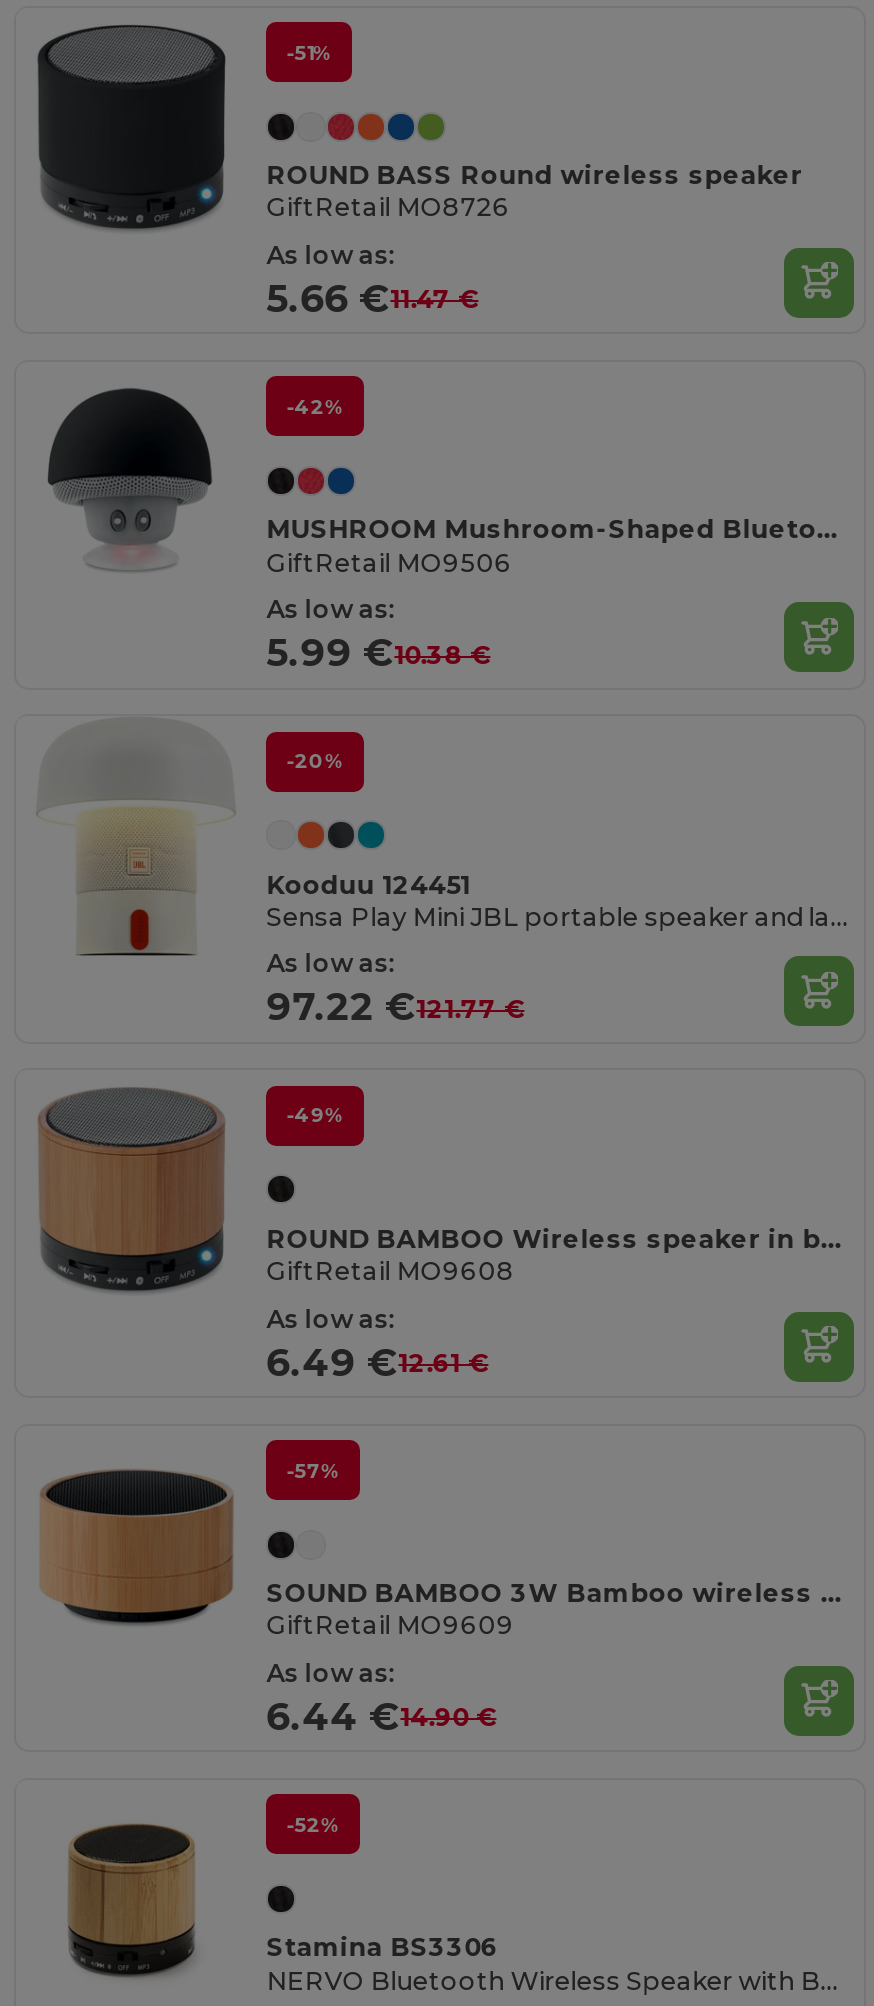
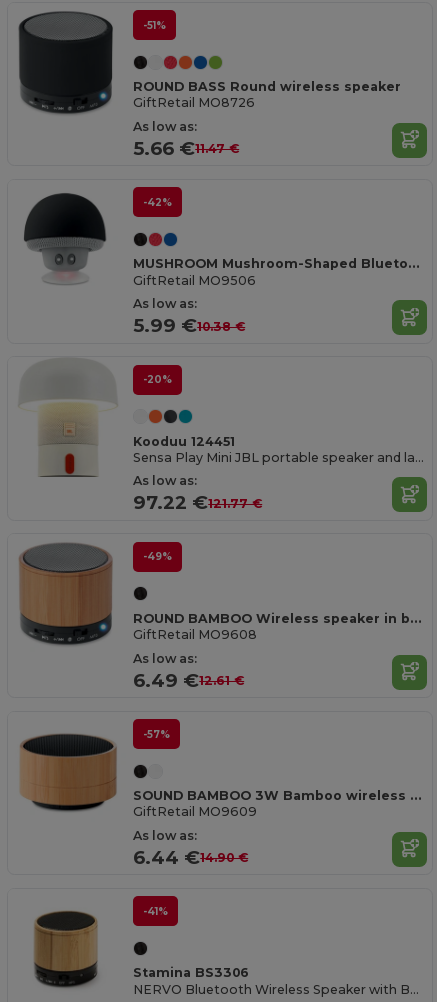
[286,1812,340,1838] -52% -> [143,905,168,918] -41%

